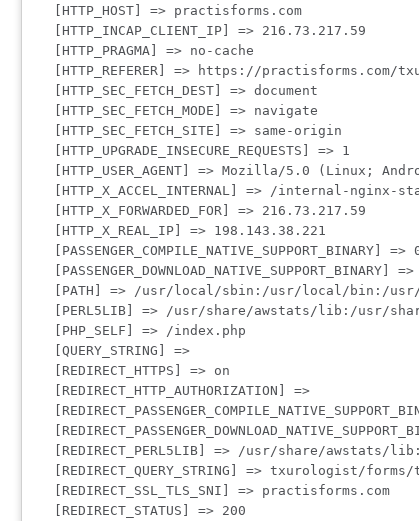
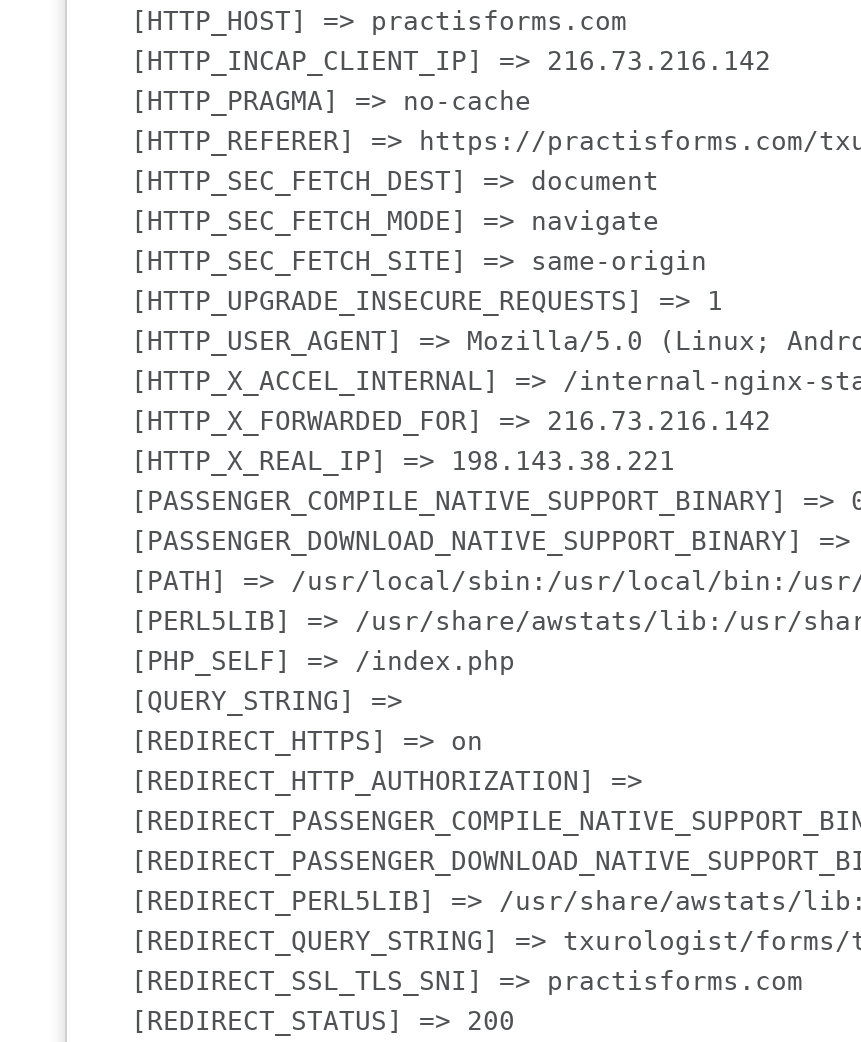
[22,23,366,38] [HTTP_INCAP_CLIENT_IP] => 216.73.217.59 -> [67,46,771,76] [HTTP_INCAP_CLIENT_IP] => 216.73.216.142
[22,203,366,218] [HTTP_X_FORWARDED_FOR] => 216.73.217.59 -> [67,406,771,436] [HTTP_X_FORWARDED_FOR] => 216.73.216.142

